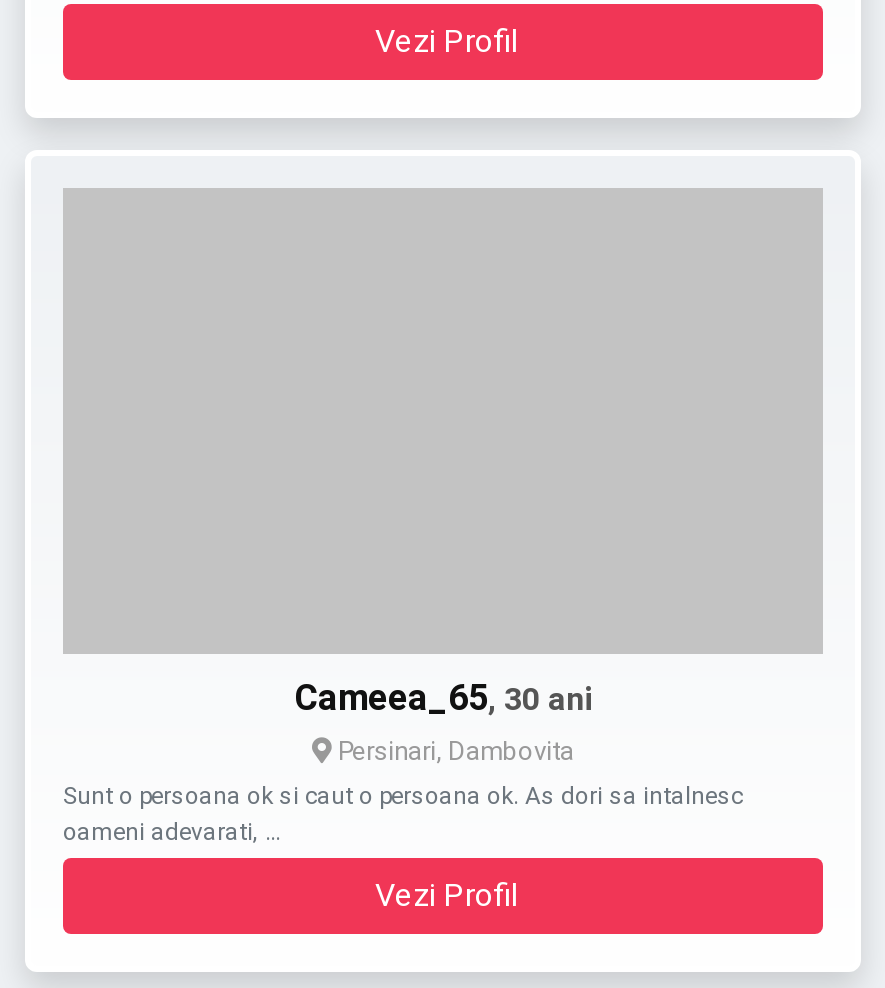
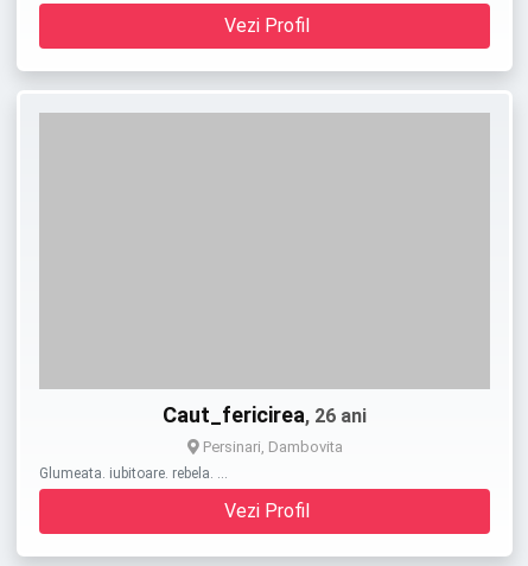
[294,676,592,718] Cameea_65, 30 ani -> [163,402,367,427] Caut_fericirea, 26 ani
[63,782,743,846] Sunt o persoana ok si caut o persoana ok. As dori sa intalnesc | oameni adevarati, … -> [39,465,228,482] Glumeata. iubitoare. rebela. …

